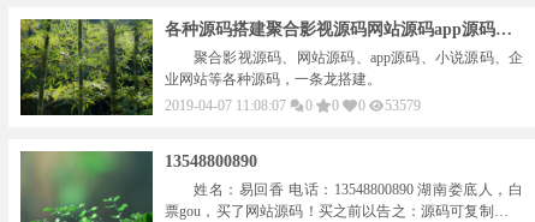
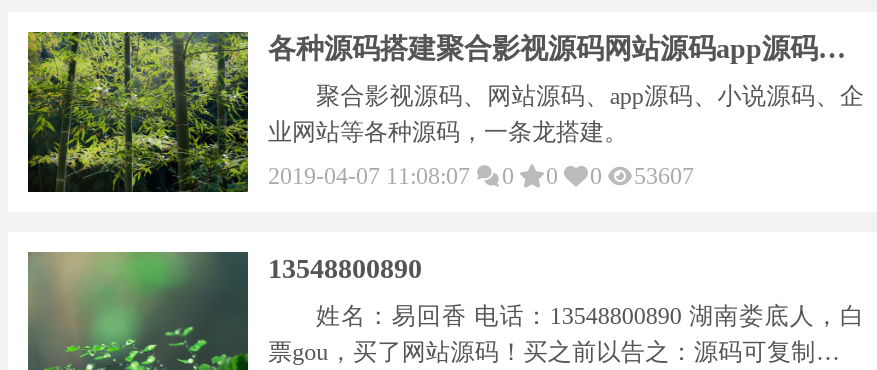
[385,97,421,114] 53579 -> [634,162,694,190] 53607

